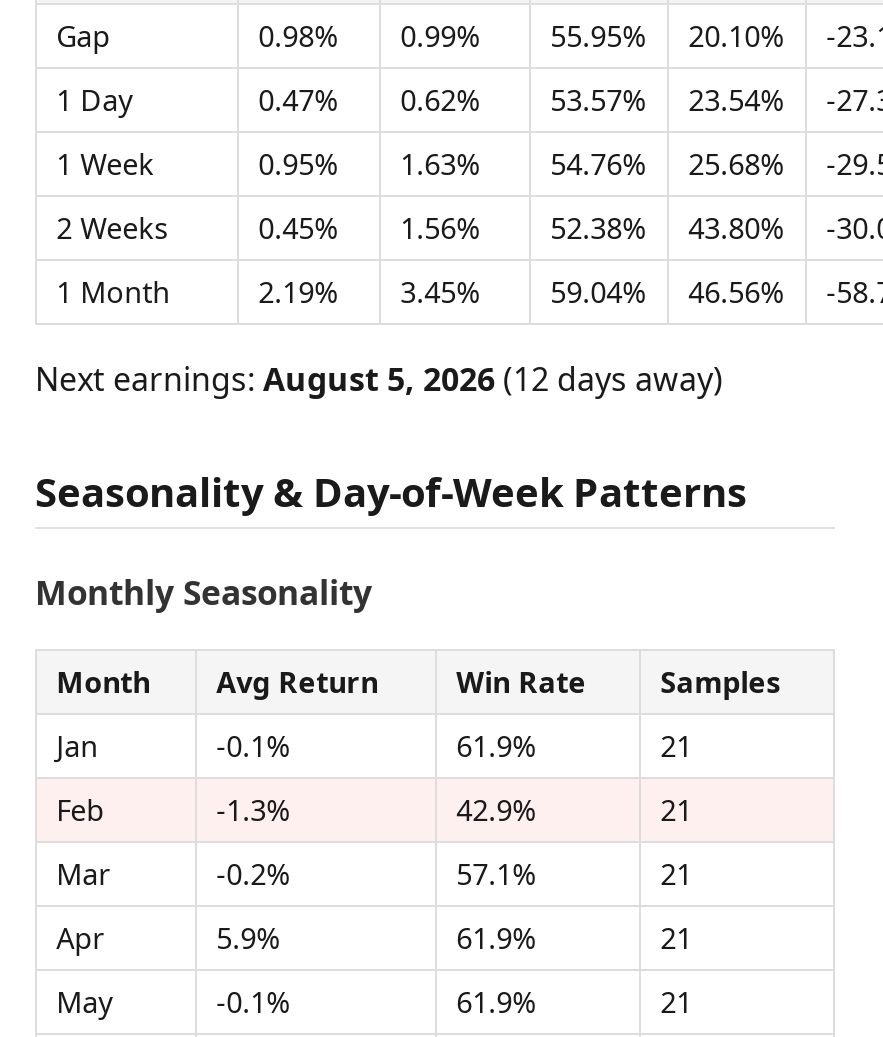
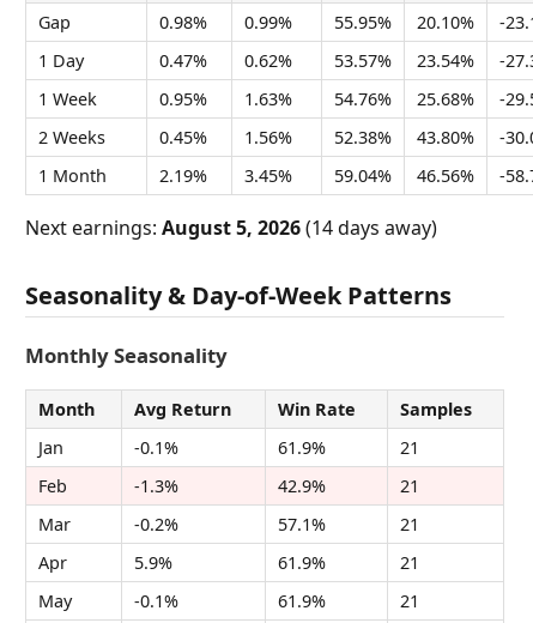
[35,357,723,401] Next earnings: August 5, 2026 (12 days away) -> [25,215,437,241] Next earnings: August 5, 2026 (14 days away)

